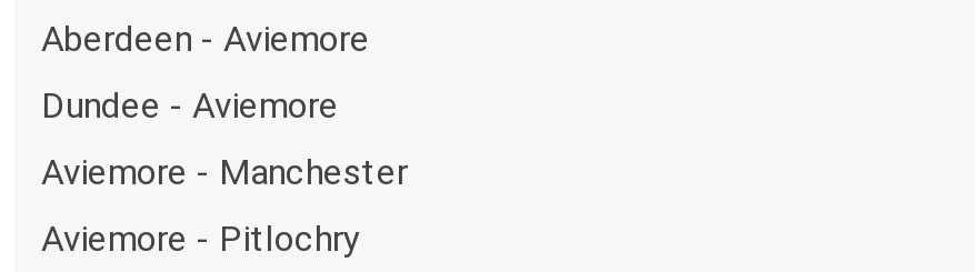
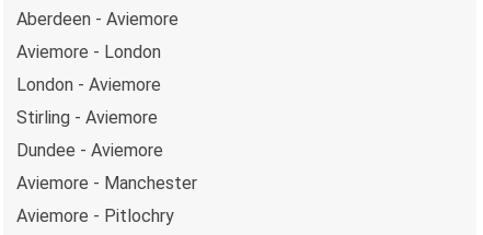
none -> [16,41,161,127] Aviemore - London | London - Aviemore | Stirling - Aviemore

